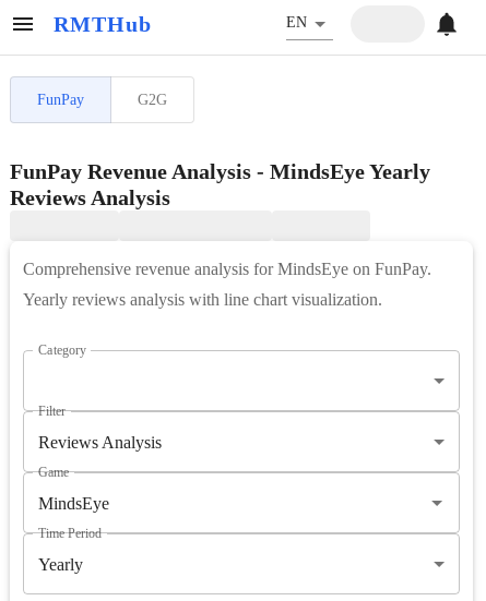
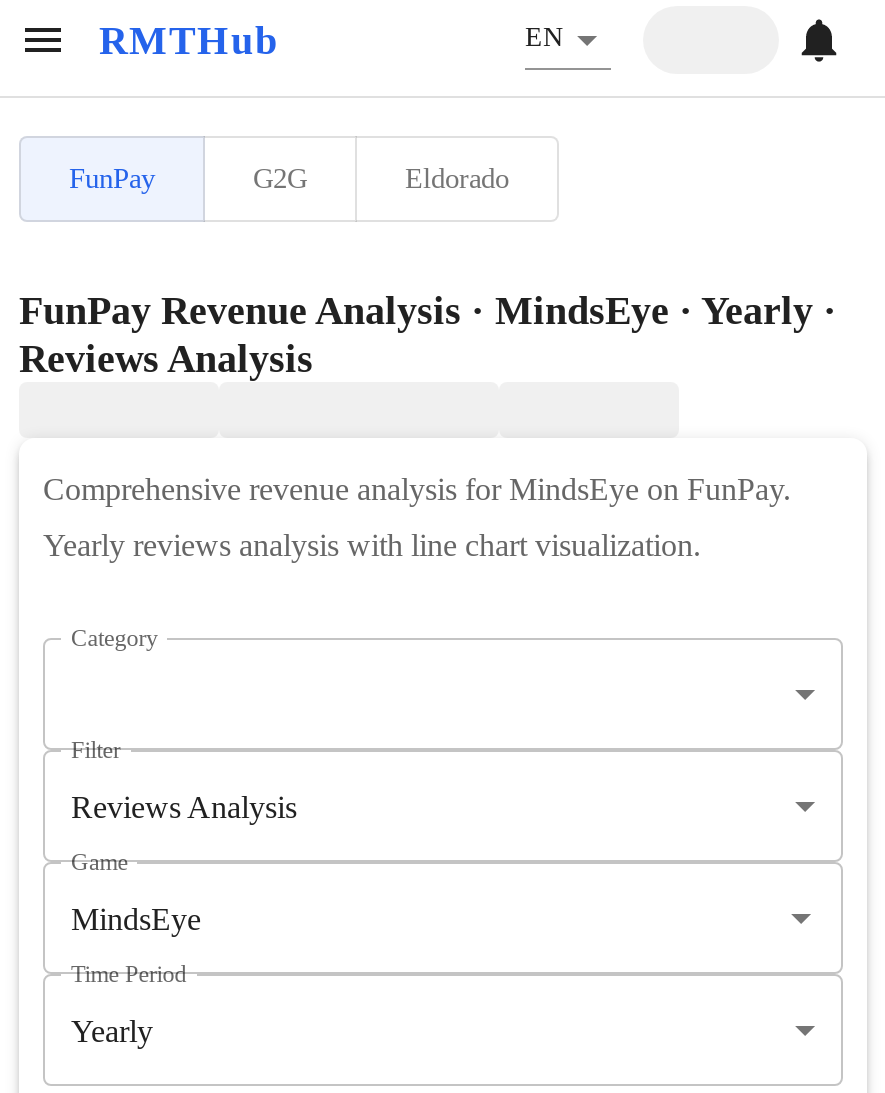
[10,159,430,183] FunPay Revenue Analysis - MindsEye Yearly -> [19,162,837,332] Eldorado | FunPay Revenue Analysis · MindsEye · Yearly ·

